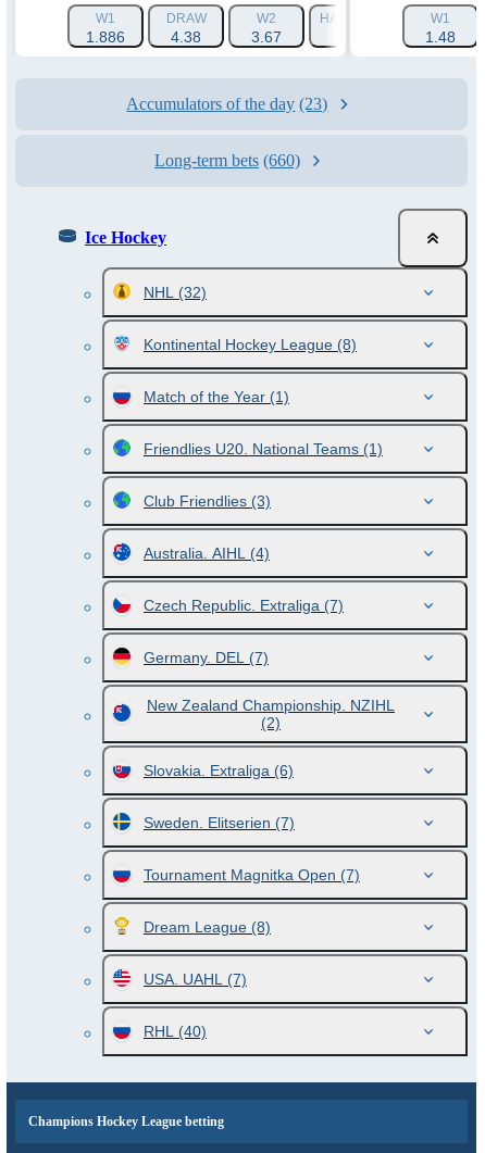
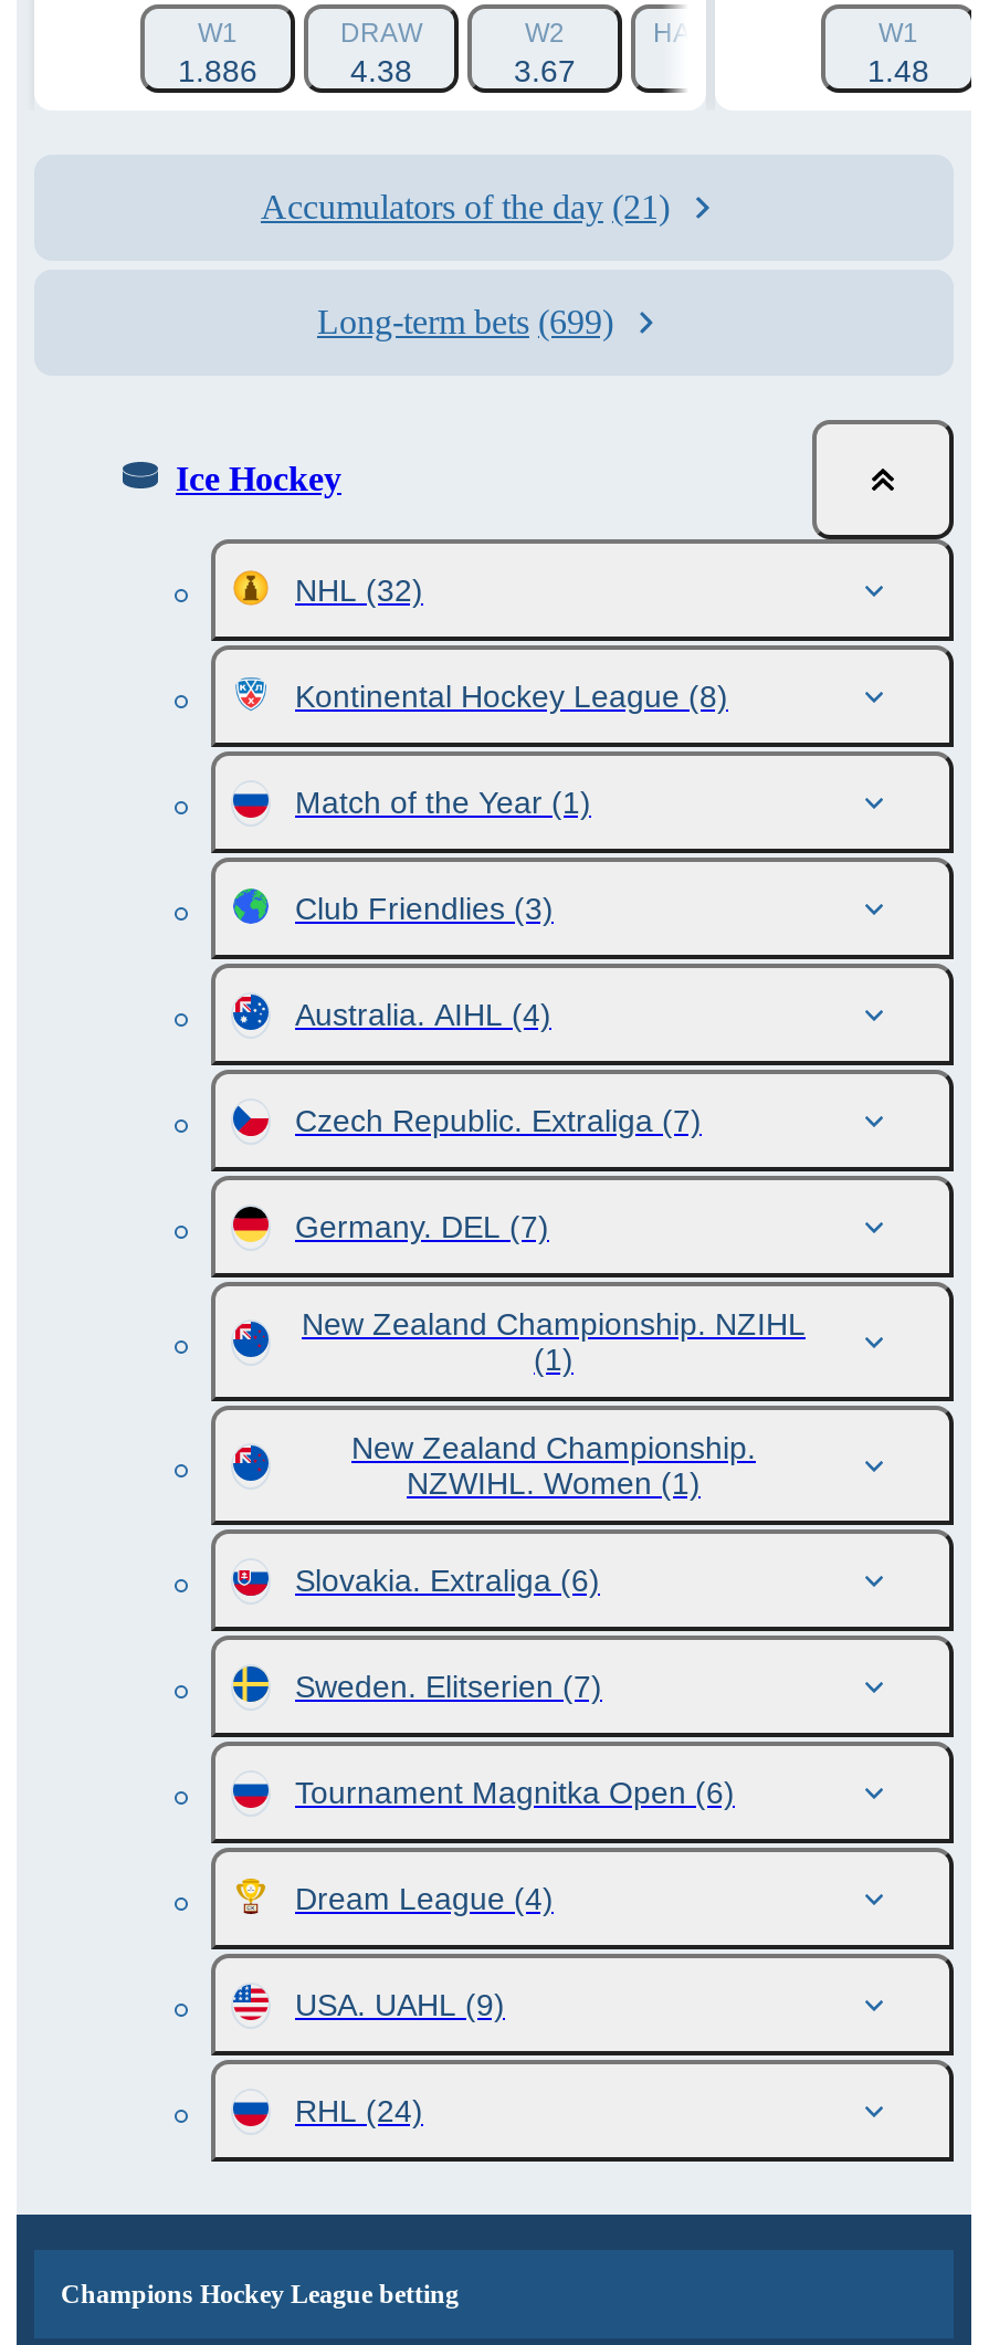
[127,95,328,113] Accumulators of the day (23) -> [261,188,670,225] Accumulators of the day (21)
[154,151,300,170] Long-term bets (660) -> [317,303,613,340] Long-term bets (699)
[144,440,383,458] Friendlies U20. National Teams (1) -> none
moved [144,492,395,714] -> [295,891,806,1342]: Club Friendlies (3) | Australia. AIHL (4) | Czech Republic. Extraliga (7) | Germany. DEL (7) | New Zealand Championship. NZIHL
[261,714,281,731] (2) -> [351,1342,756,1501] (1) | New Zealand Championship. | NZWIHL. Women (1)
[144,866,360,883] Tournament Magnitka Open (7) -> [295,1775,735,1810] Tournament Magnitka Open (6)
[144,918,271,936] Dream League (8) -> [295,1881,554,1916] Dream League (4)
[144,970,247,988] USA. UAHL (7) -> [295,1987,505,2022] USA. UAHL (9)
[144,1023,207,1040] RHL (40) -> [295,2093,423,2128] RHL (24)

